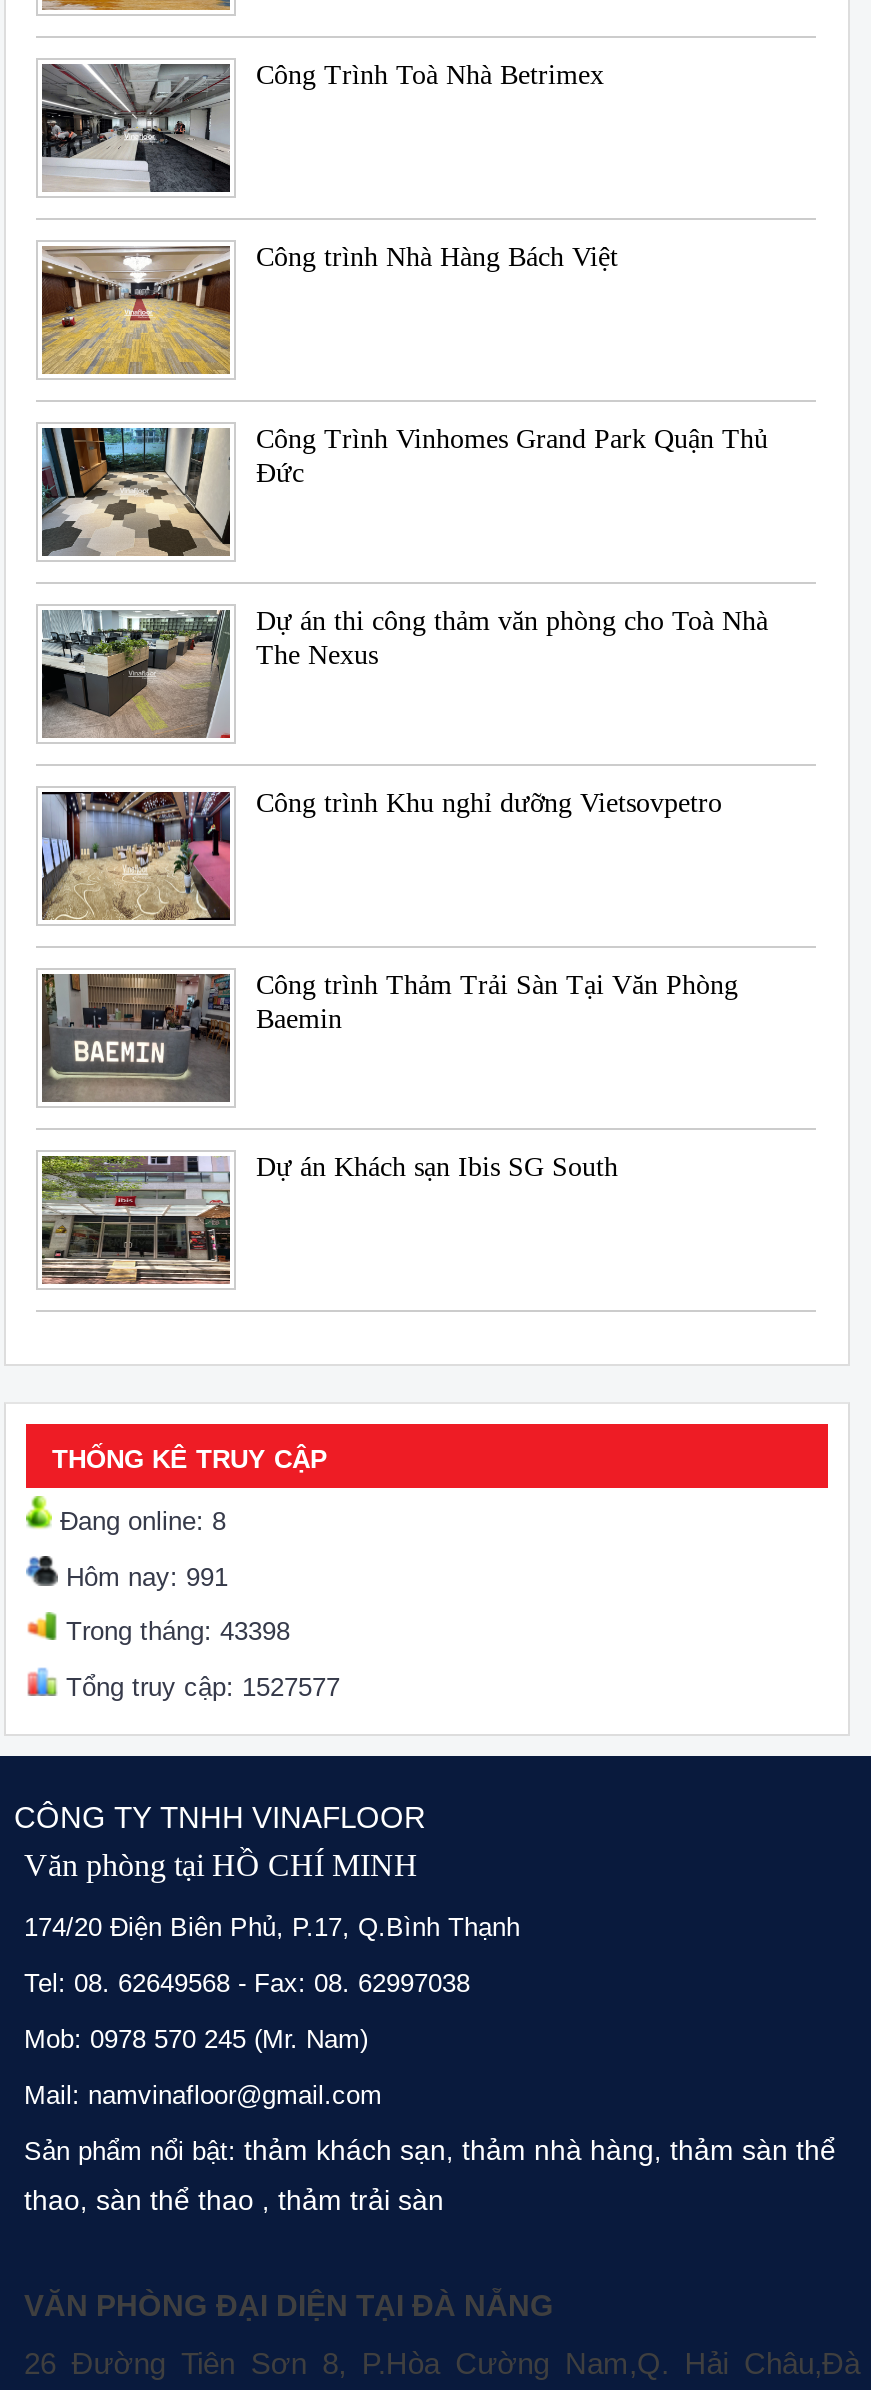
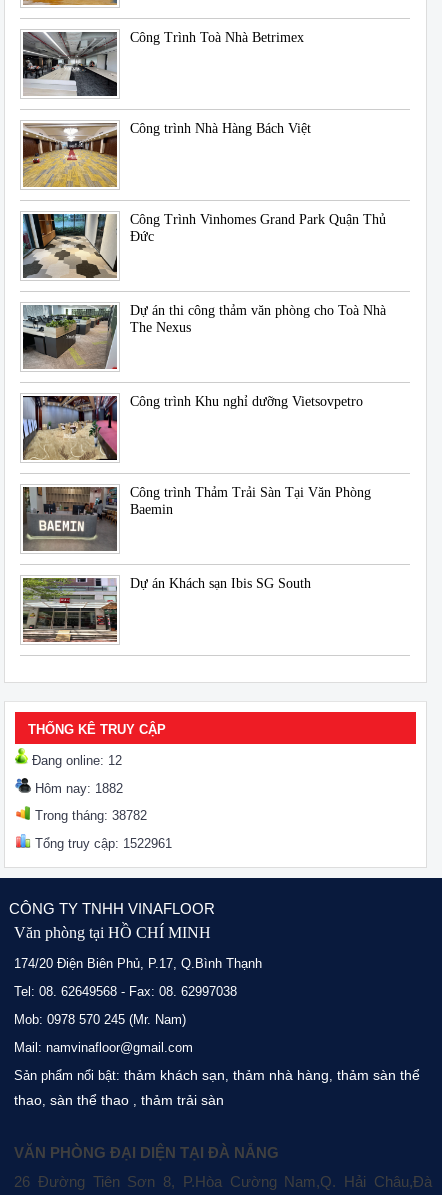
[52,1506,226,1536] Đang online: 8 -> [28,753,122,768] Đang online: 12
[58,1562,228,1592] Hôm nay: 991 -> [31,781,123,796] Hôm nay: 1882
[58,1616,290,1646] Trong tháng: 43398 -> [31,808,147,823] Trong tháng: 38782
[58,1672,340,1702] Tổng truy cập: 1527577 -> [31,836,172,851] Tổng truy cập: 1522961

